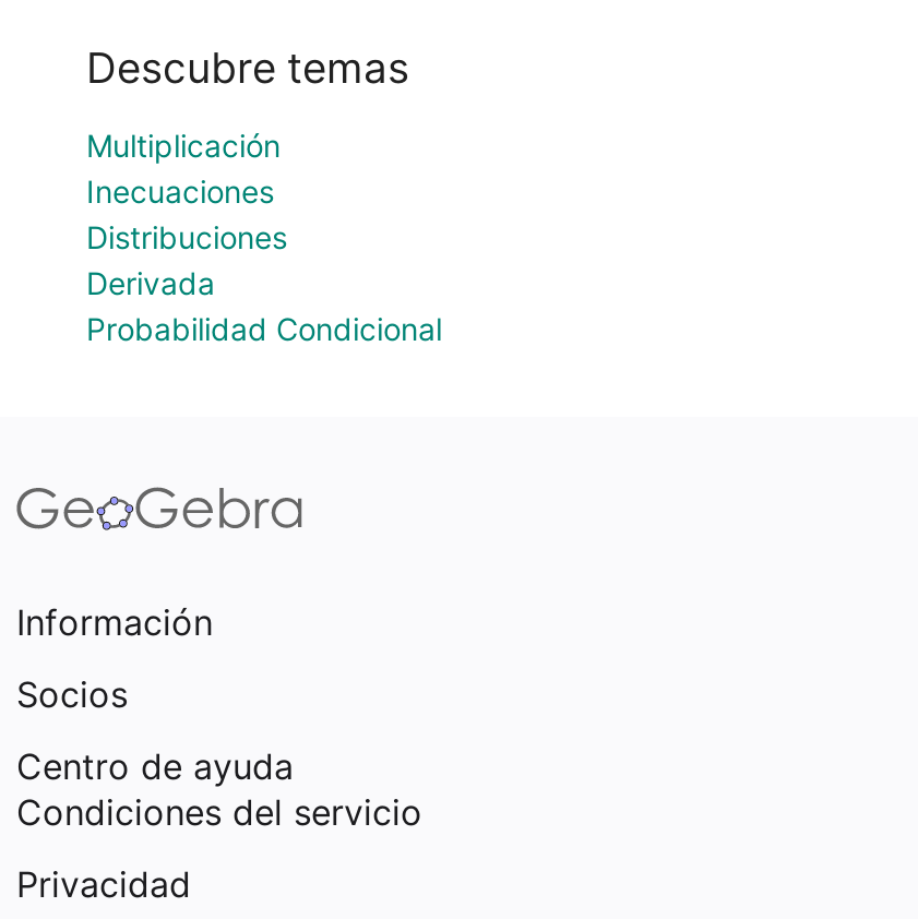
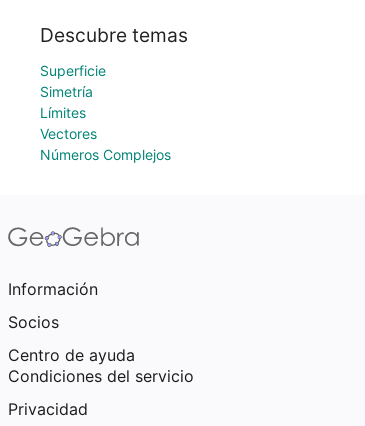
[86,127,442,347] Multiplicación | Inecuaciones | Distribuciones | Derivada | Probabilidad Condicional -> [40,62,171,163] Superficie | Simetría | Límites | Vectores | Números Complejos

